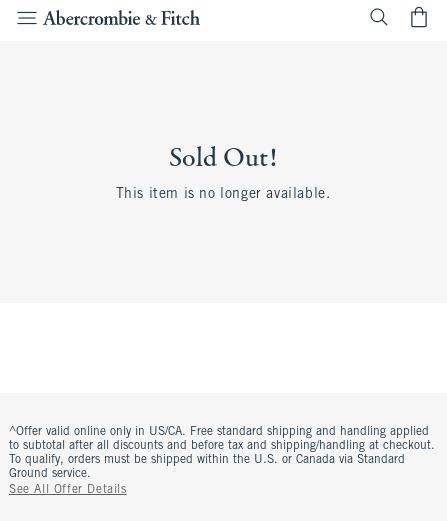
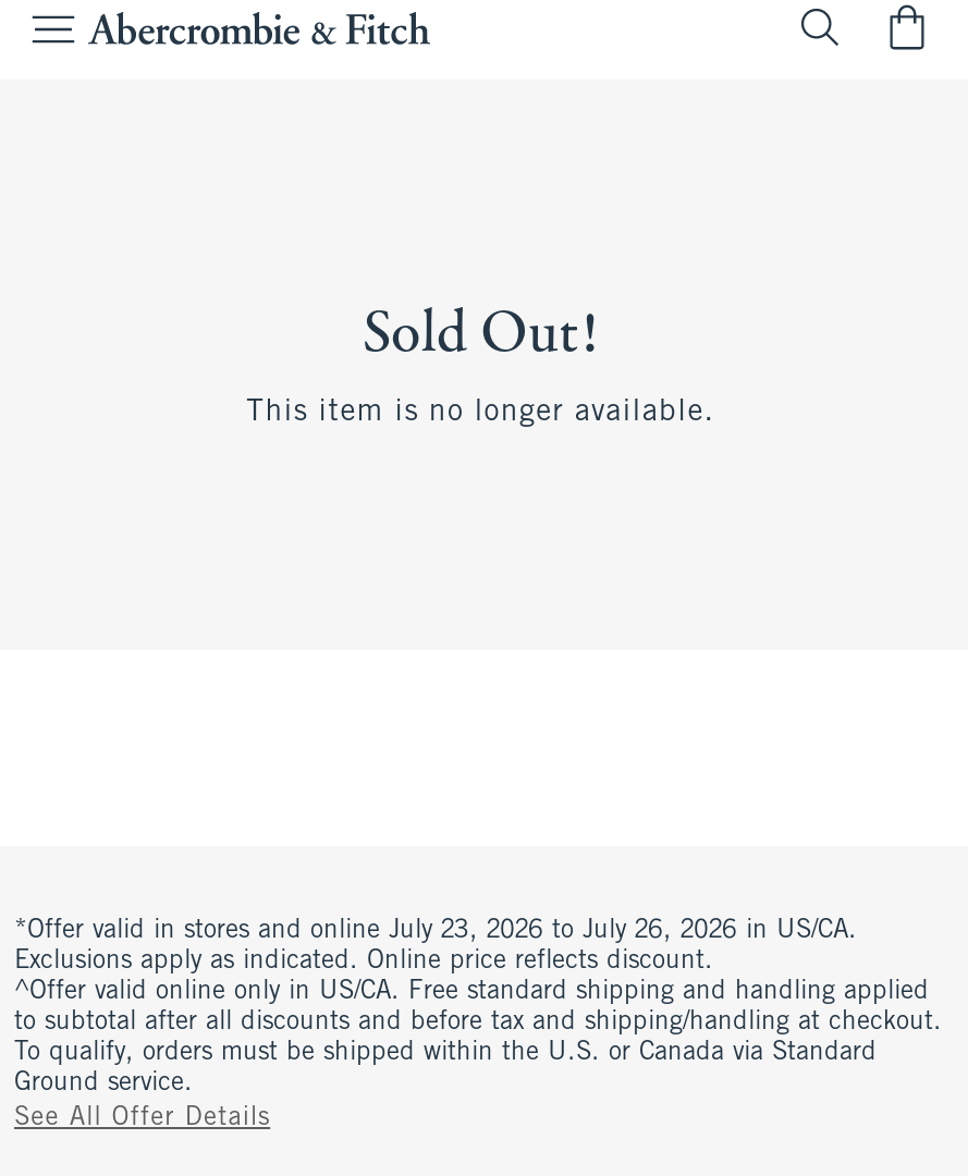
none -> [14,918,857,975] *Offer valid in stores and online July 23, 2026 to July 26, 2026 in US/CA. | Exclusions apply as indicated. Online price reflects discount.

